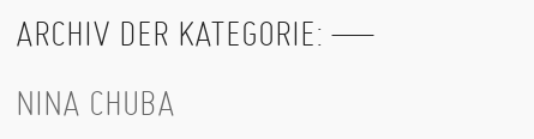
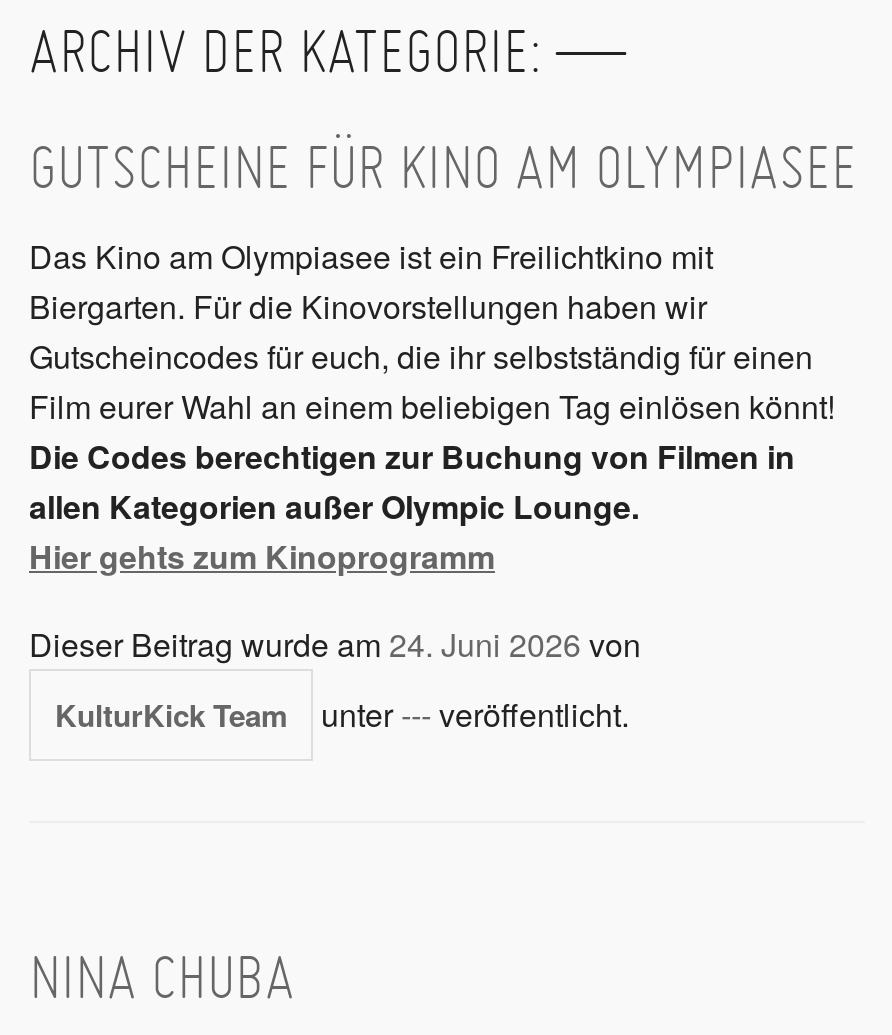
none -> [29,132,857,738] GUTSCHEINE FÜR KINO AM OLYMPIASEE | Das Kino am Olympiasee ist ein Freilichtkino mit | Biergarten. Für die Kinovorstellungen haben wir | Gutscheincodes für euch, die ihr selbstständig für einen | Film eurer Wahl an einem beliebigen Tag einlösen könnt! | Die Codes berechtigen zur Buchung von Filmen in | allen Kategorien außer Olympic Lounge. | Hier gehts zum Kinoprogramm | Dieser Beitrag wurde am 24. Juni 2026 von | KulturKick Team unter --- veröffentlicht.

